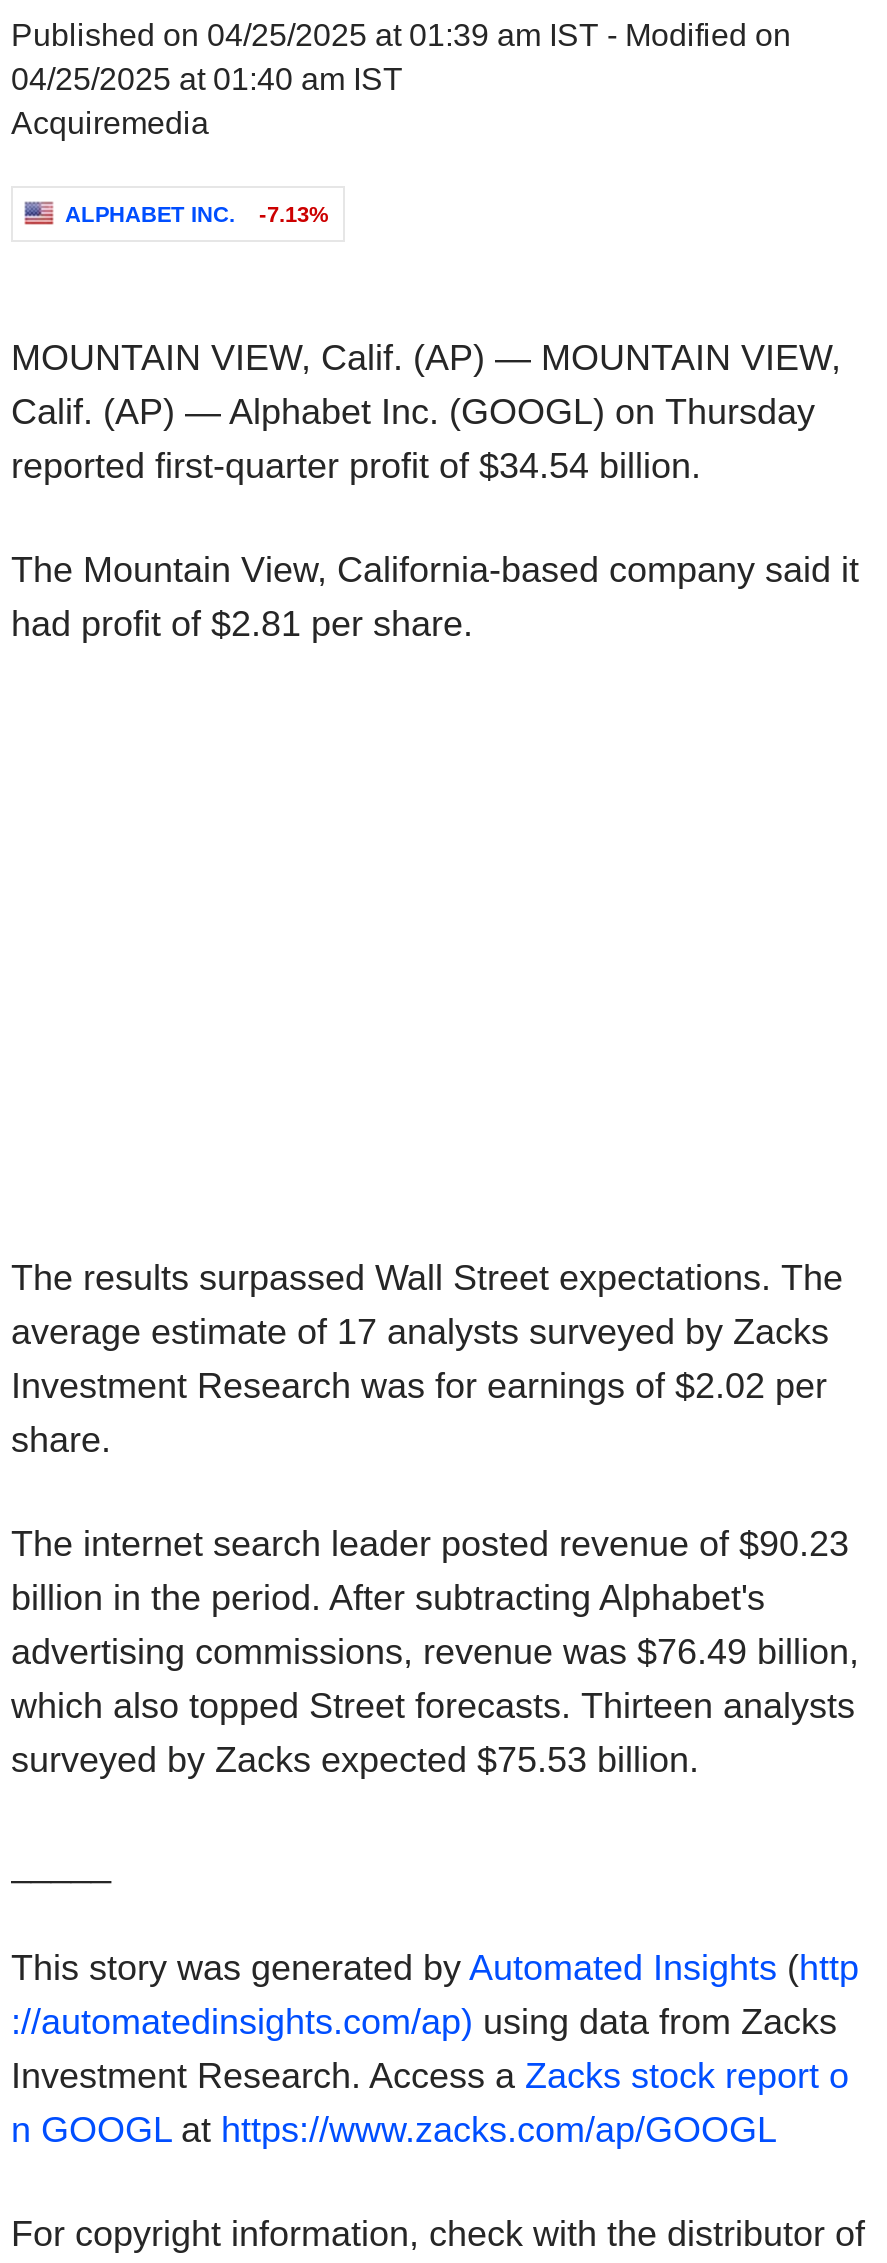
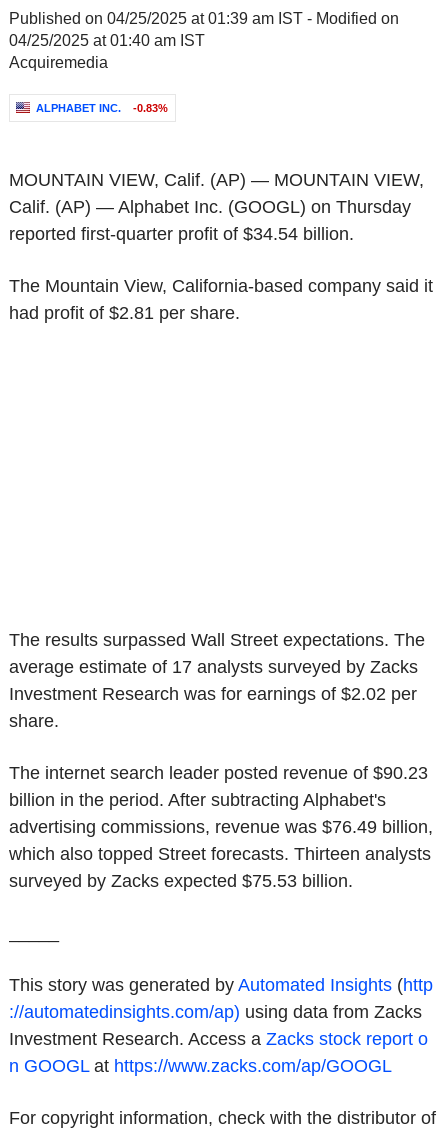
[65,202,329,226] ALPHABET INC. -7.13% -> [36,102,168,114] ALPHABET INC. -0.83%

